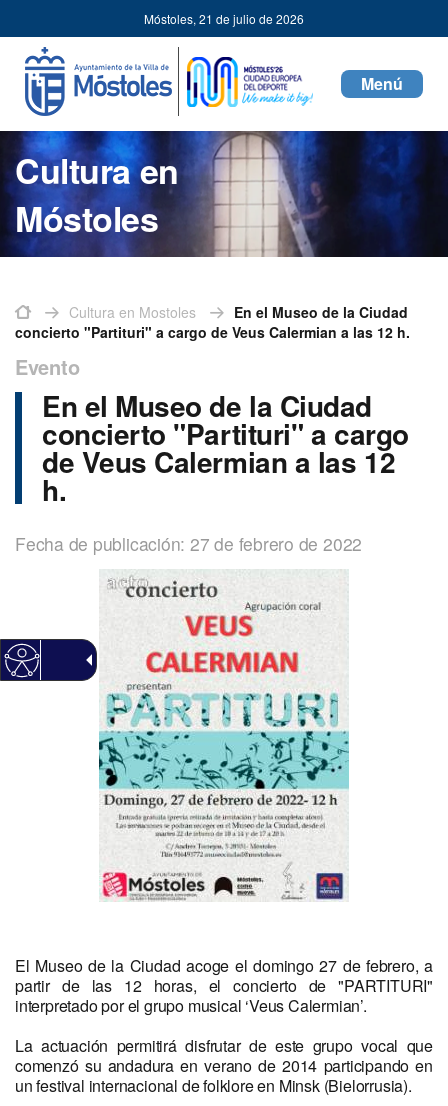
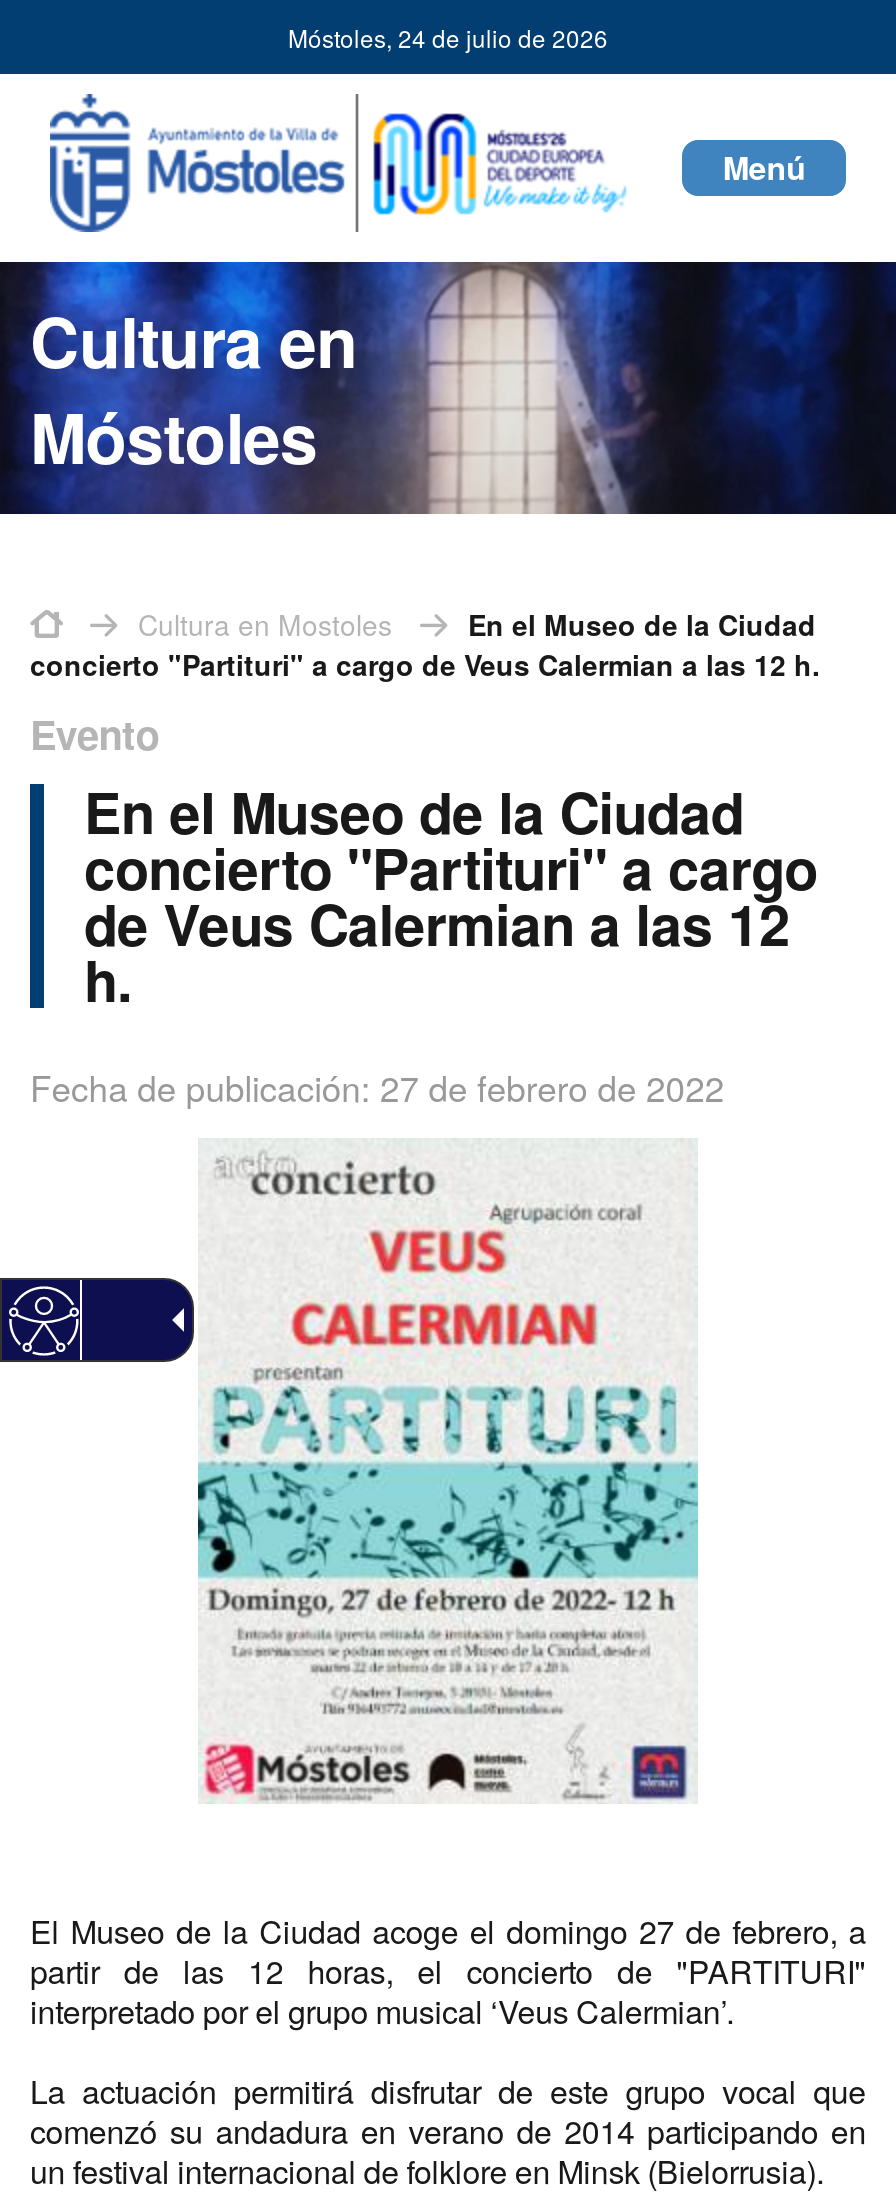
[144,10,304,27] Móstoles, 21 de julio de 2026 -> [288,20,608,54] Móstoles, 24 de julio de 2026

